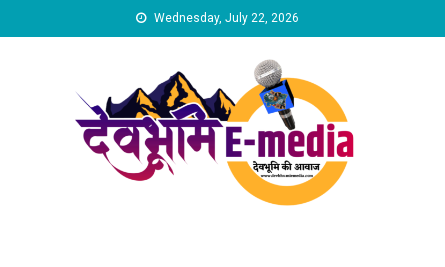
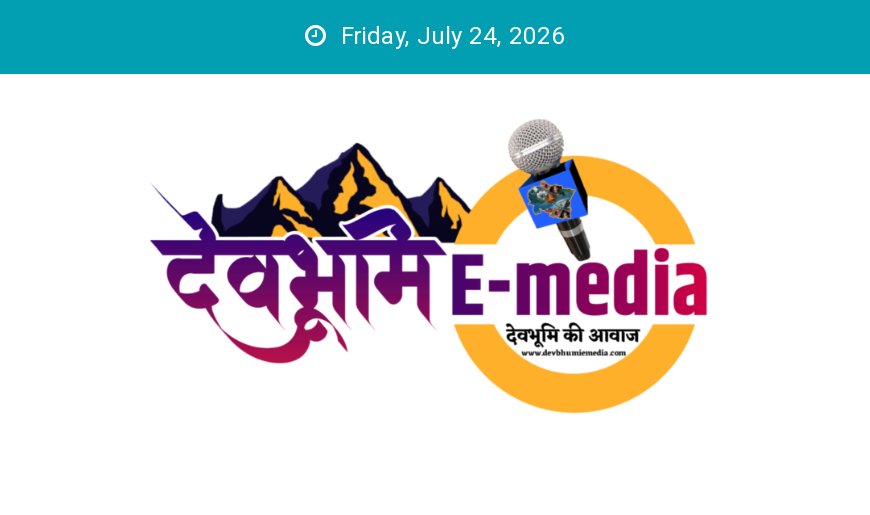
[154,11,299,25] Wednesday, July 22, 2026 -> [341,22,565,50] Friday, July 24, 2026

